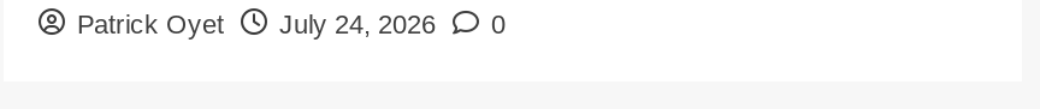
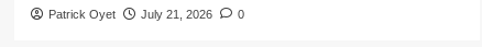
[77,11,506,39] Patrick Oyet July 24, 2026 0 -> [48,8,244,21] Patrick Oyet July 21, 2026 0

